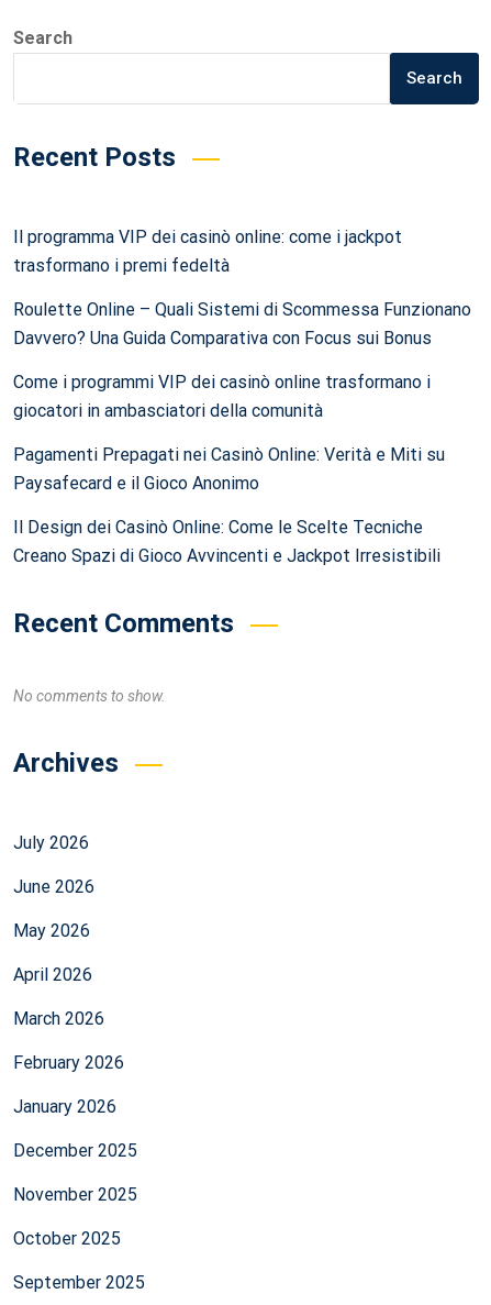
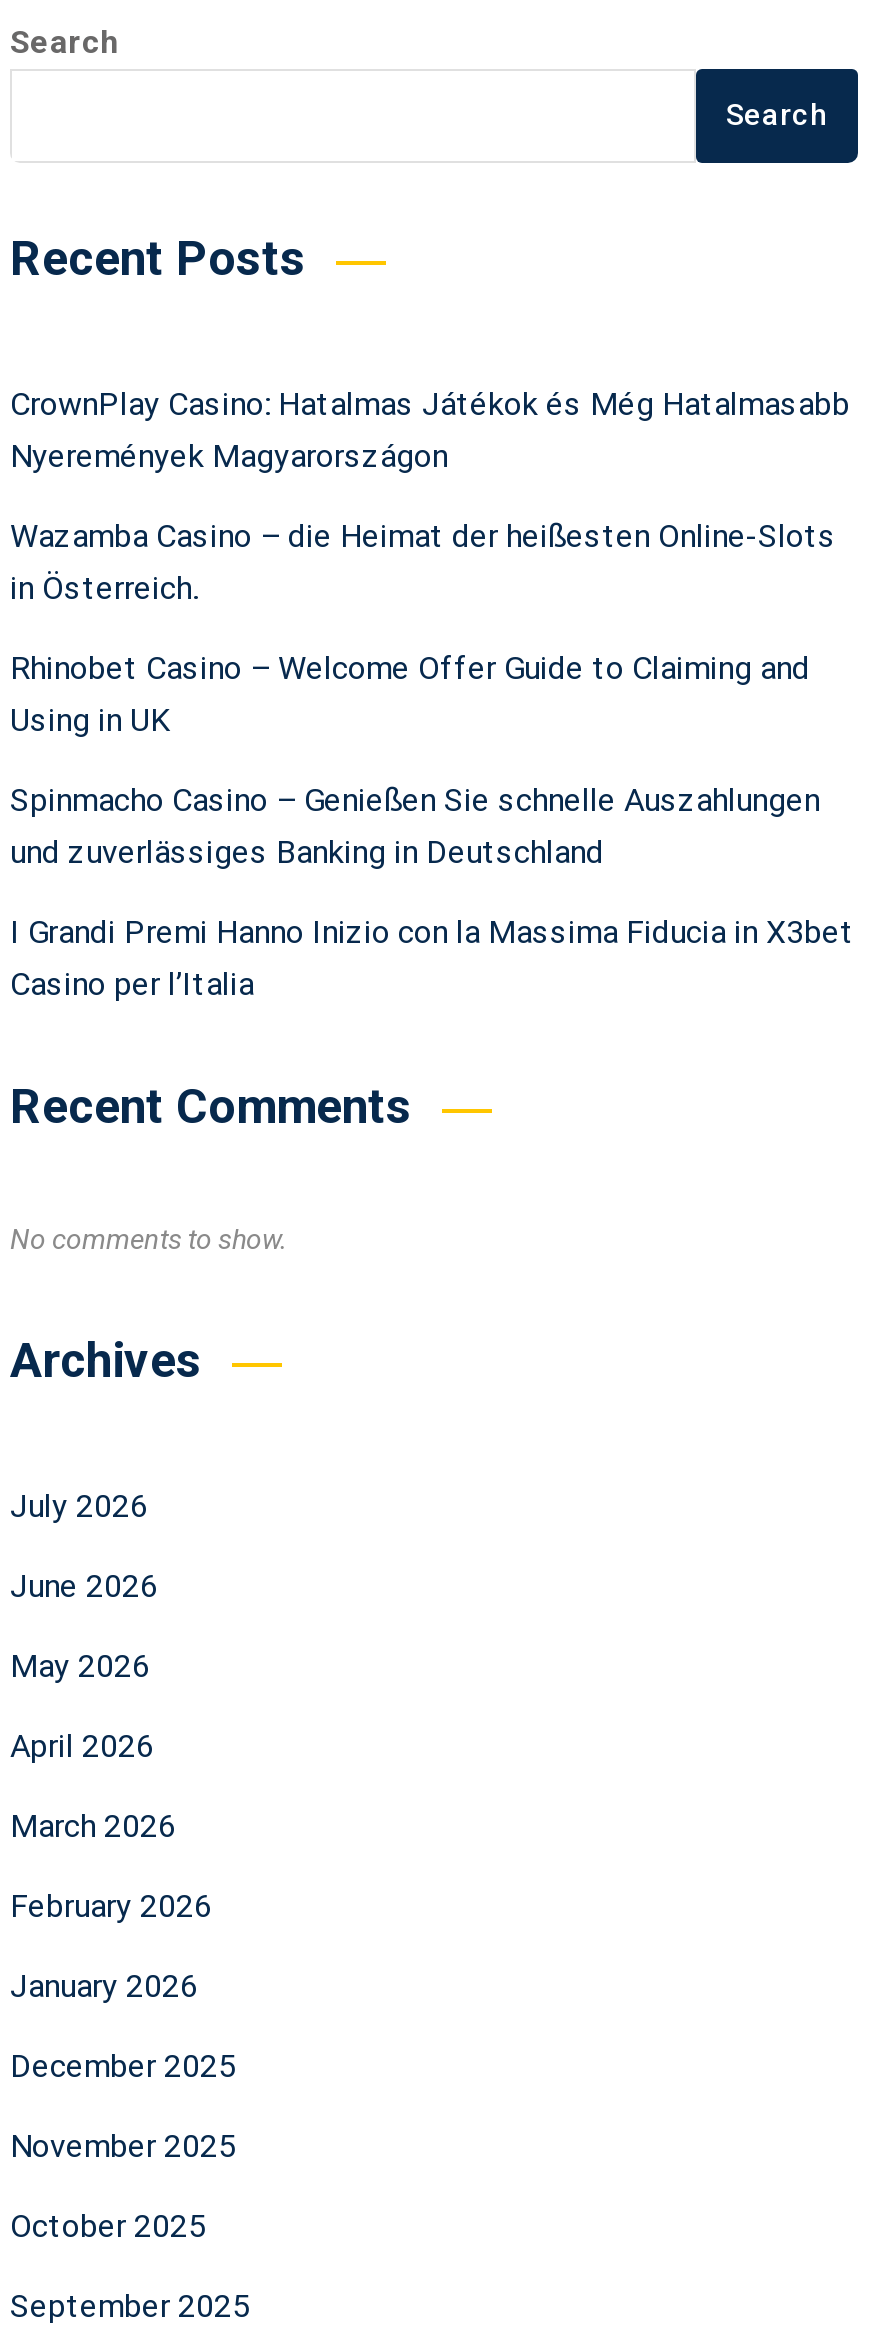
[13,227,402,276] Il programma VIP dei casinò online: come i jackpot | trasformano i premi fedeltà -> [10,386,850,476] CrownPlay Casino: Hatalmas Játékok és Még Hatalmasabb | Nyeremények Magyarországon
[13,299,471,349] Roulette Online – Quali Sistemi di Scommessa Funzionano | Davvero? Una Guida Comparativa con Focus sui Bonus -> [10,518,836,608] Wazamba Casino – die Heimat der heißesten Online-Slots | in Österreich.
[13,372,431,421] Come i programmi VIP dei casinò online trasformano i | giocatori in ambasciatori della comunità -> [10,650,810,740] Rhinobet Casino – Welcome Offer Guide to Claiming and | Using in UK
[13,444,445,494] Pagamenti Prepagati nei Casinò Online: Verità e Miti su | Paysafecard e il Gioco Anonimo -> [10,782,820,872] Spinmacho Casino – Genießen Sie schnelle Auszahlungen | und zuverlässiges Banking in Deutschland
[13,517,440,567] Il Design dei Casinò Online: Come le Scelte Tecniche | Creano Spazi di Gioco Avvincenti e Jackpot Irresistibili -> [10,914,854,1004] I Grandi Premi Hanno Inizio con la Massima Fiducia in X3bet | Casino per l’Italia

